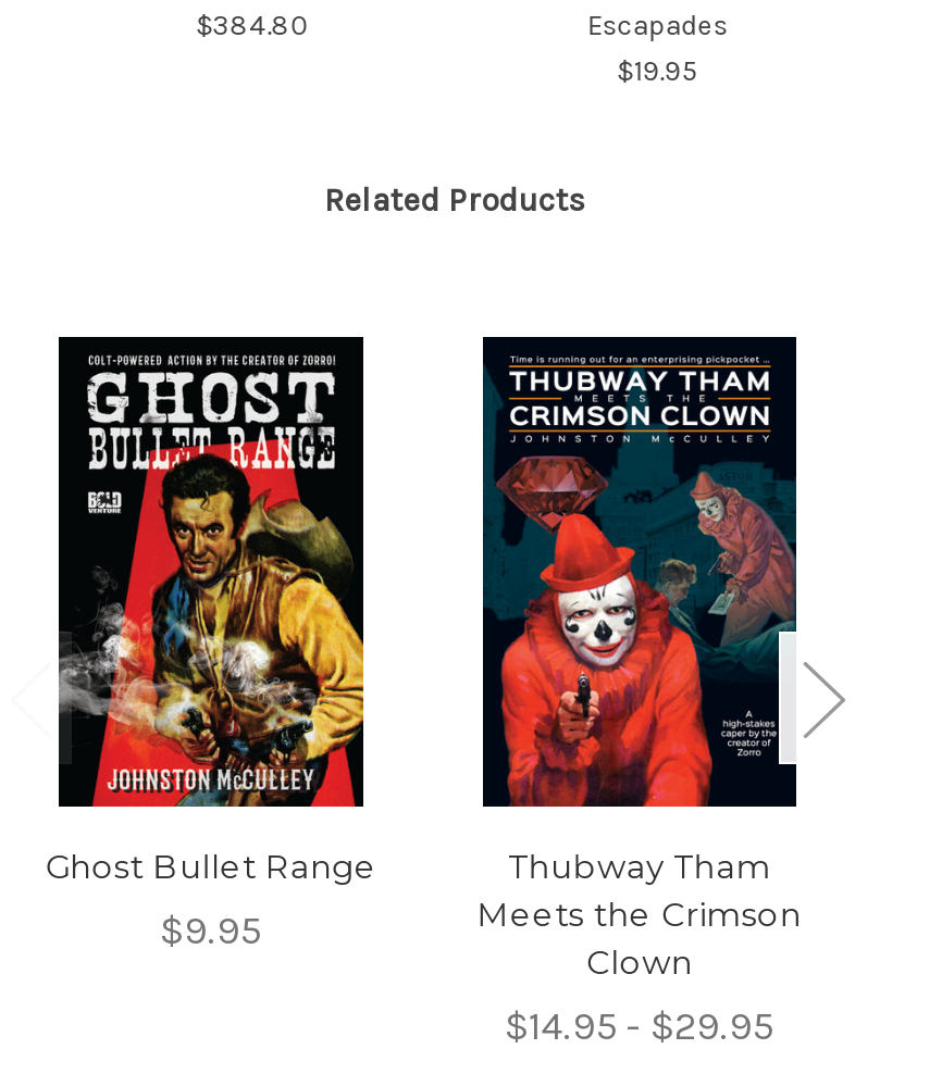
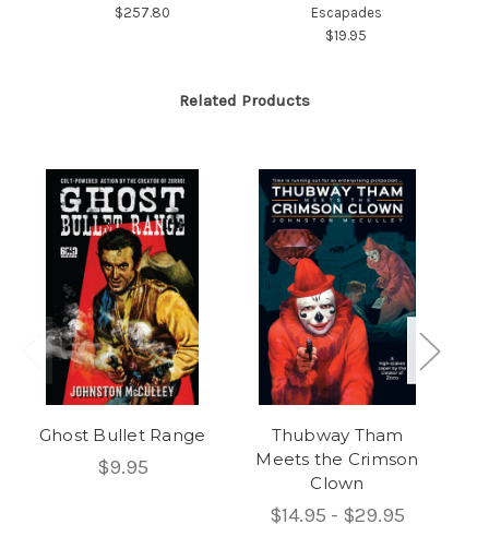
[195,9,308,42] $384.80 -> [115,5,170,21] $257.80

